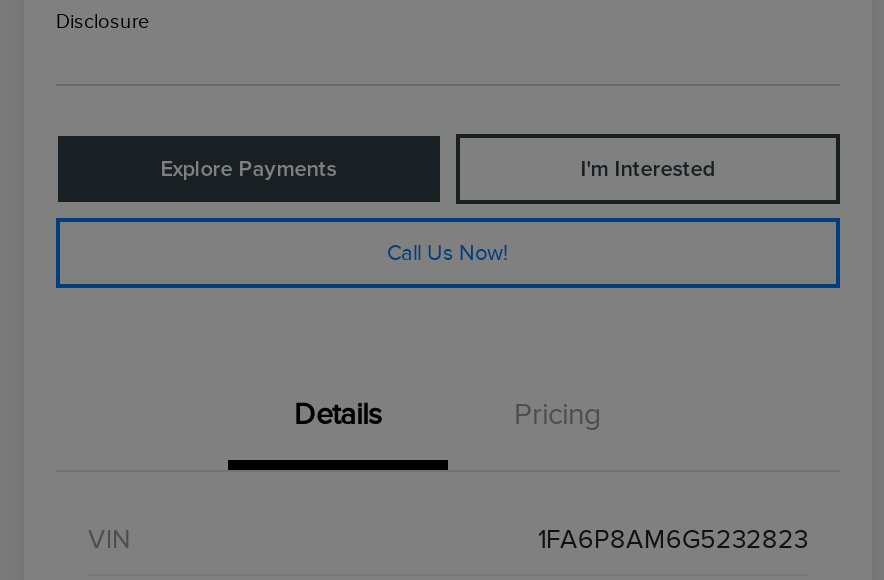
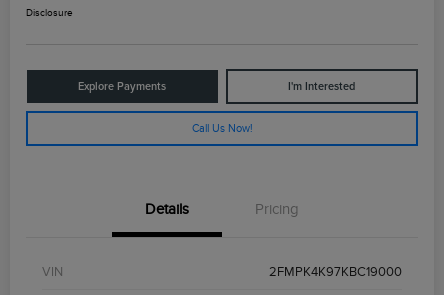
[538,524,808,554] 1FA6P8AM6G5232823 -> [269,264,402,279] 2FMPK4K97KBC19000

